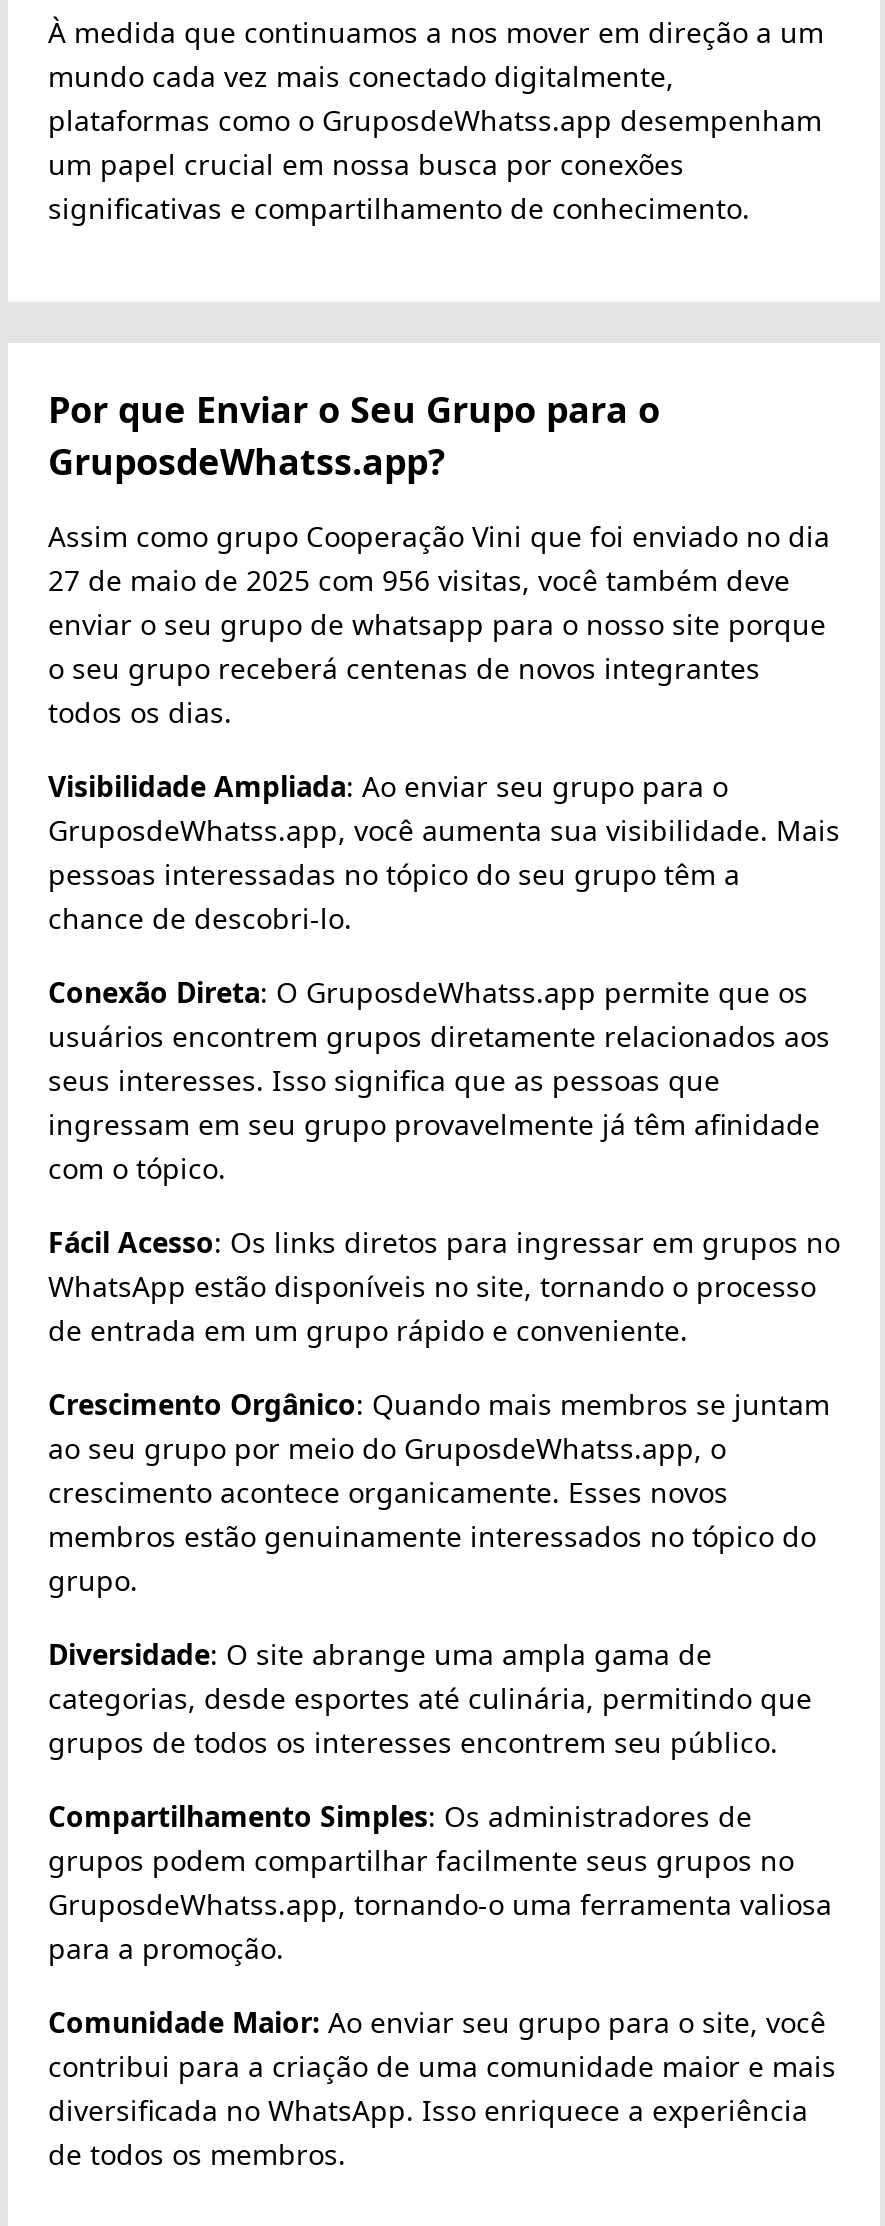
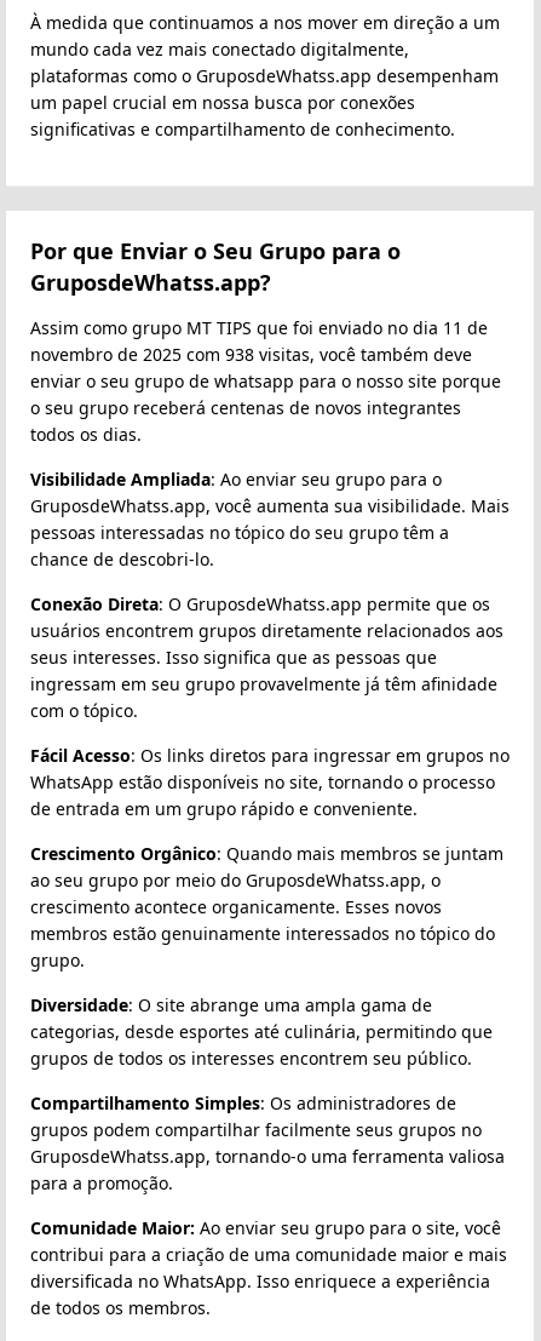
[48,517,830,599] Assim como grupo Cooperação Vini que foi enviado no dia | 27 de maio de 2025 com 956 visitas, você também deve -> [30,316,488,366] Assim como grupo MT TIPS que foi enviado no dia 11 de | novembro de 2025 com 938 visitas, você também deve

